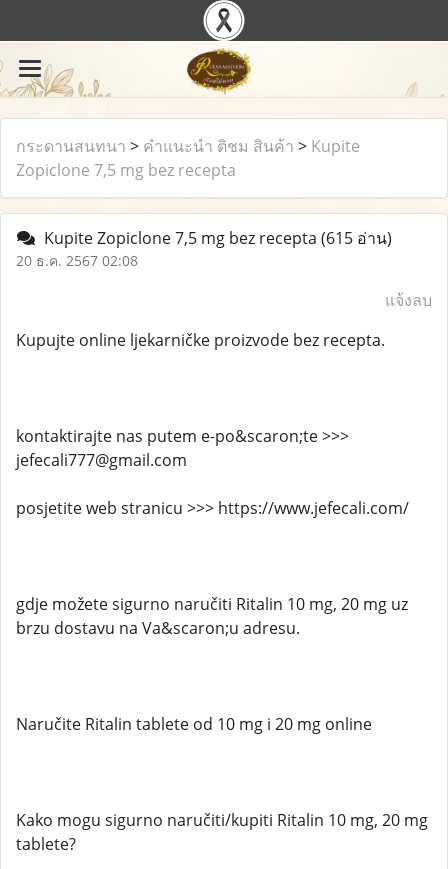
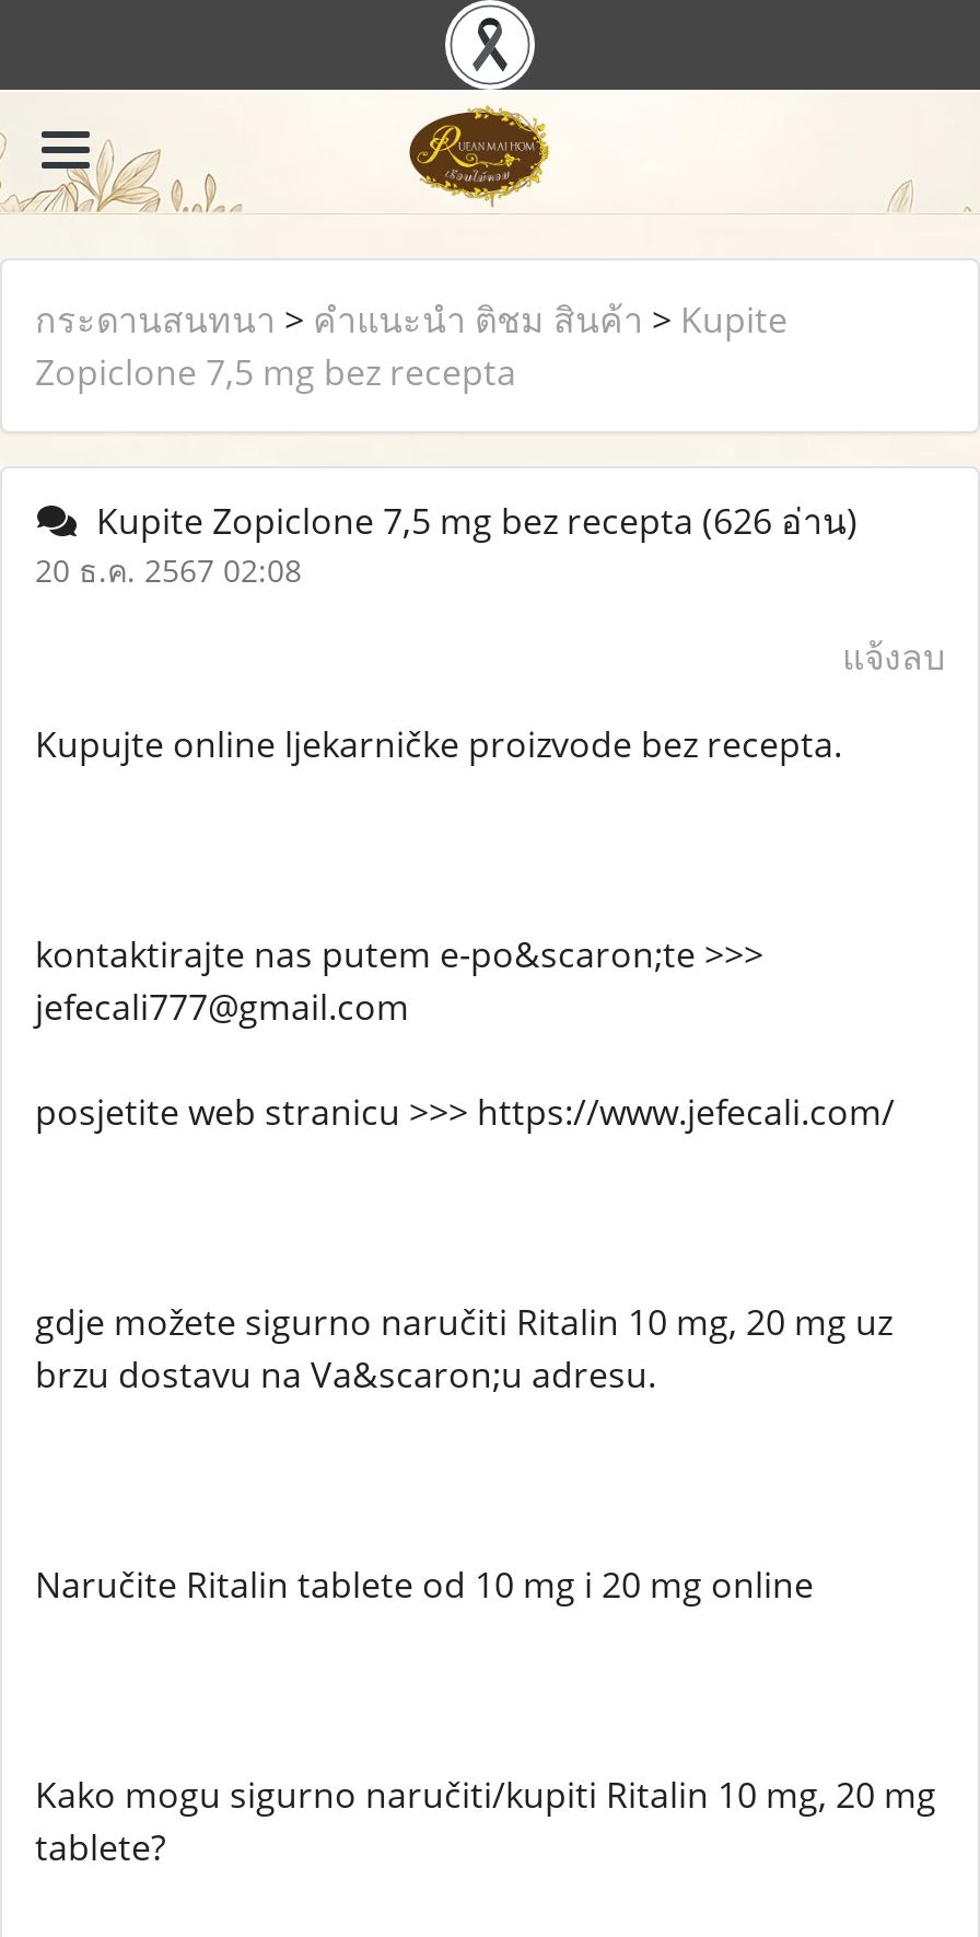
[36,227,392,249] Kupite Zopiclone 7,5 mg bez recepta (615 อ่าน) -> [79,497,857,545] Kupite Zopiclone 7,5 mg bez recepta (626 อ่าน)

